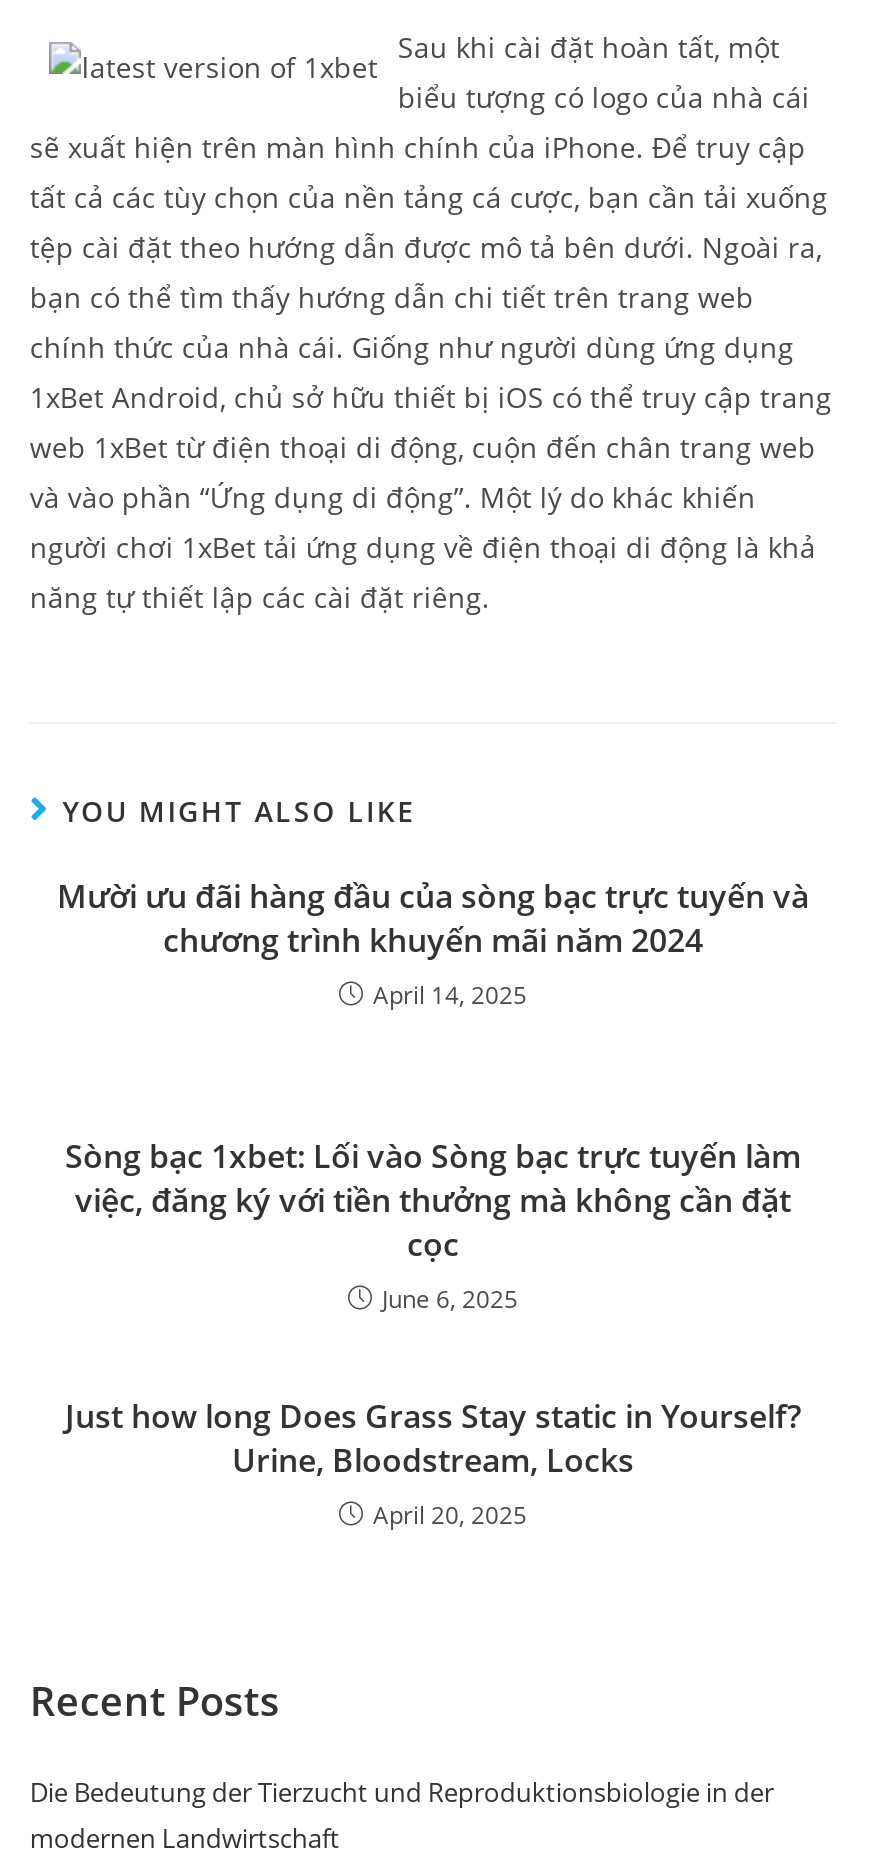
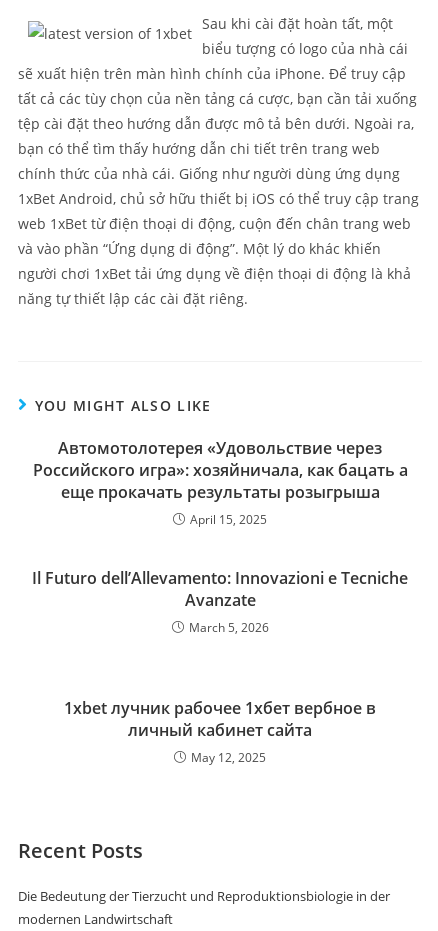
[57,874,809,1012] Mười ưu đãi hàng đầu của sòng bạc trực tuyến và | chương trình khuyến mãi năm 2024 | April 14, 2025 -> [32,437,407,528] Автомотолотерея «Удовольствие через | Российского игра»: хозяйничала, как бацать а | еще прокачать результаты розыгрыша | April 15, 2025
[65,1134,801,1316] Sòng bạc 1xbet: Lối vào Sòng bạc trực tuyến làm | việc, đăng ký với tiền thưởng mà không cần đặt | cọc | June 6, 2025 -> [32,567,408,636] Il Futuro dell’Allevamento: Innovazioni e Tecniche | Avanzate | March 5, 2026
[65,1394,801,1532] Just how long Does Grass Stay static in Yourself? | Urine, Bloodstream, Locks | April 20, 2025 -> [64,697,376,766] 1xbet лучник рабочее 1хбет вербное в | личный кабинет сайта | May 12, 2025

